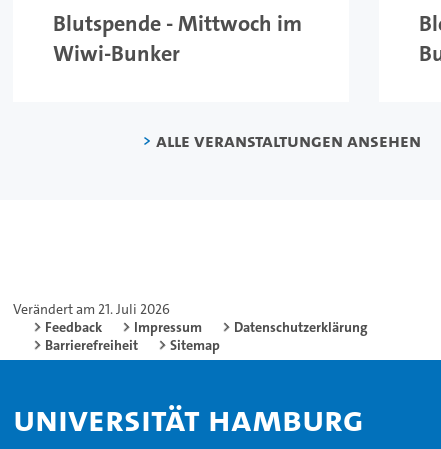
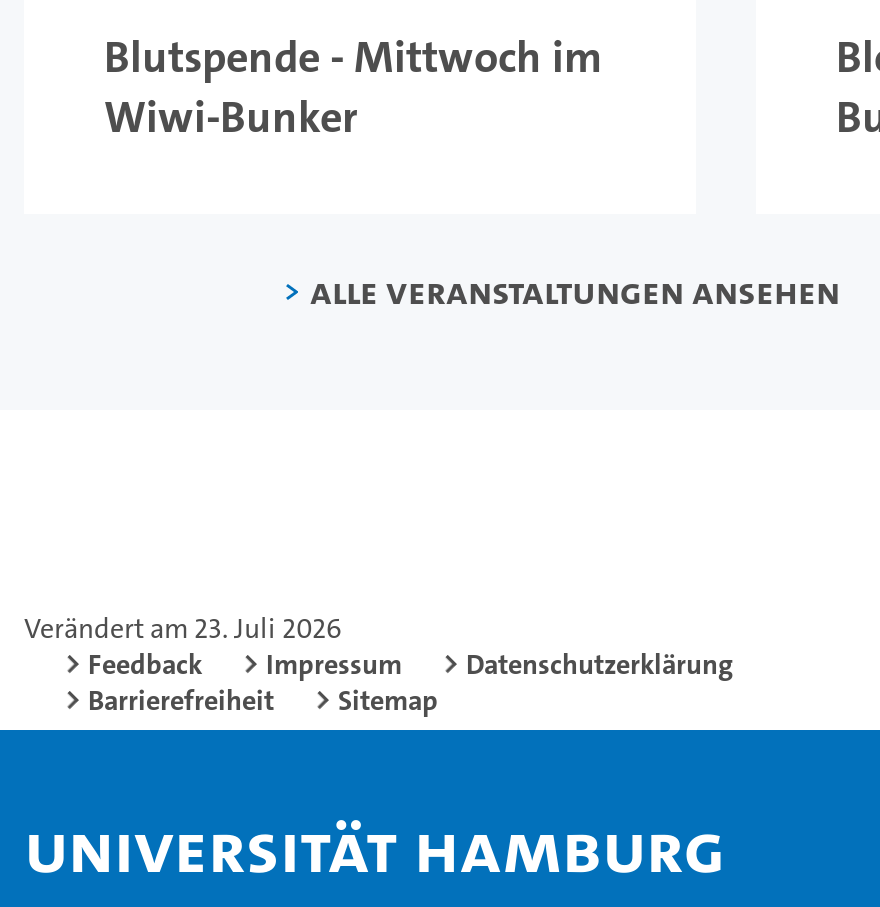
[13,300,170,318] Verändert am 21. Juli 2026 -> [24,611,342,647] Verändert am 23. Juli 2026

